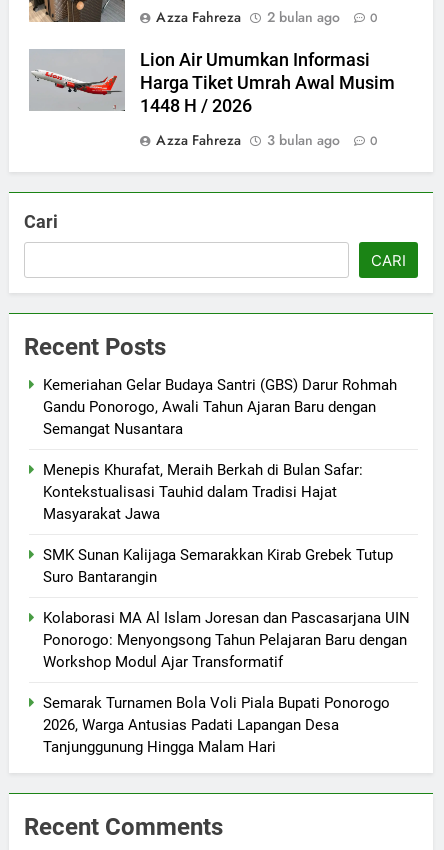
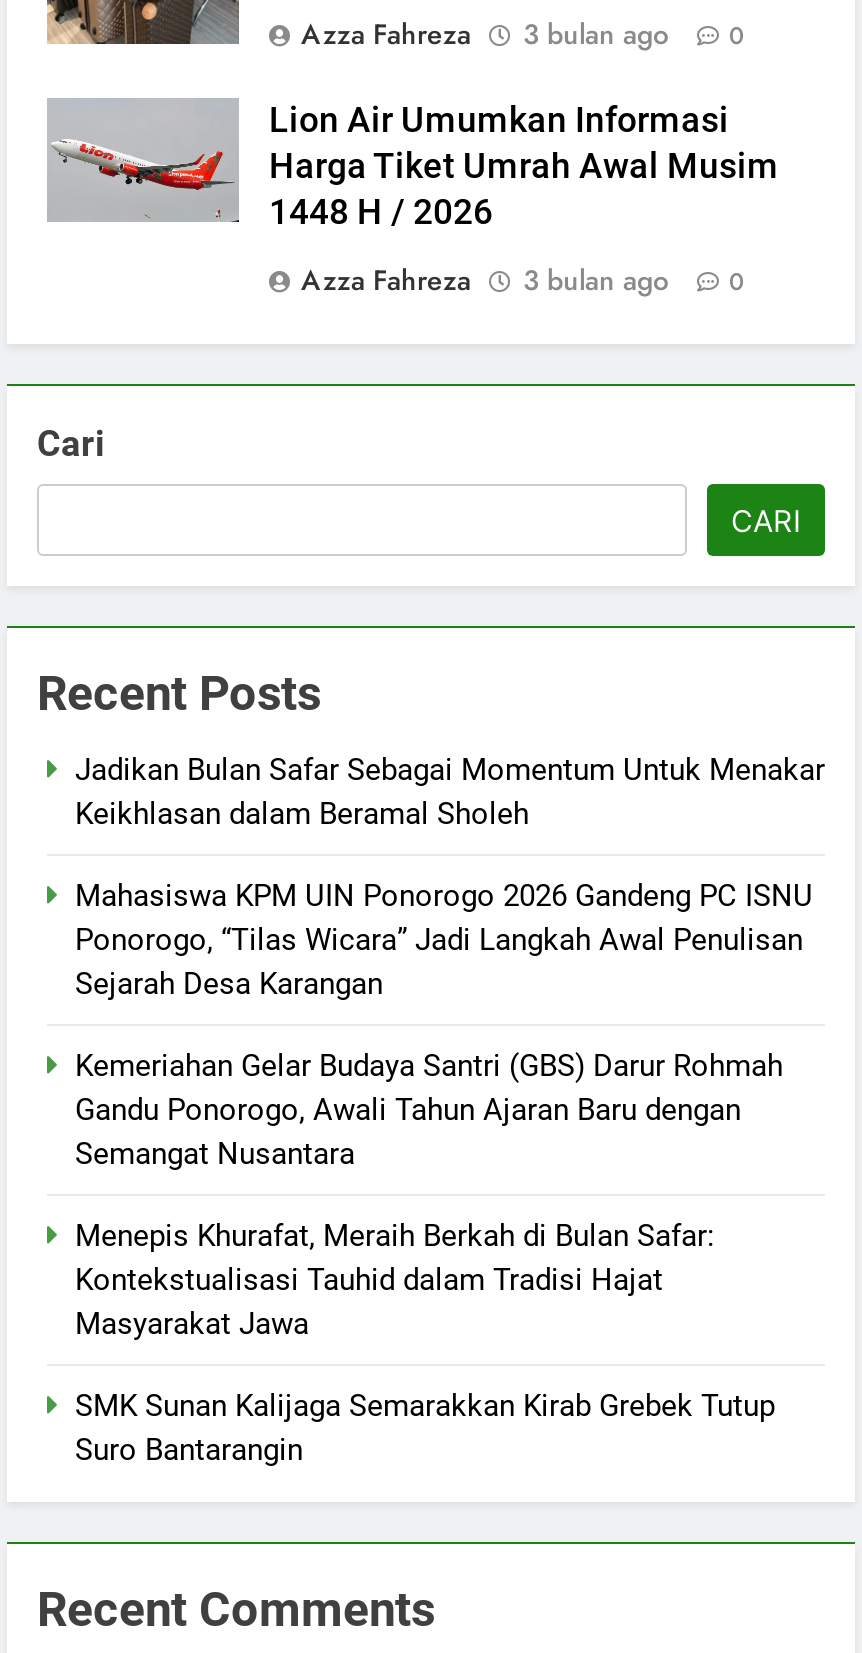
[156,7,378,27] Azza Fahreza 2 bulan ago 0 -> [301,14,745,54] Azza Fahreza 3 bulan ago 0
none -> [75,752,825,1002] Jadikan Bulan Safar Sebagai Momentum Untuk Menakar | Keikhlasan dalam Beramal Sholeh | Mahasiswa KPM UIN Ponorogo 2026 Gandeng PC ISNU | Ponorogo, “Tilas Wicara” Jadi Langkah Awal Penulisan | Sejarah Desa Karangan
moved [43,376,397,586] -> [75,1048,783,1468]: Kemeriahan Gelar Budaya Santri (GBS) Darur Rohmah | Gandu Ponorogo, Awali Tahun Ajaran Baru dengan | Semangat Nusantara | Menepis Khurafat, Meraih Berkah di Bulan Safar: | Kontekstualisasi Tauhid dalam Tradisi Hajat | Masyarakat Jawa | SMK Sunan Kalijaga Semarakkan Kirab Grebek Tutup | Suro Bantarangin
[43,609,410,756] Kolaborasi MA Al Islam Joresan dan Pascasarjana UIN | Ponorogo: Menyongsong Tahun Pelajaran Baru dengan | Workshop Modul Ajar Transformatif | Semarak Turnamen Bola Voli Piala Bupati Ponorogo | 2026, Warga Antusias Padati Lapangan Desa | Tanjunggunung Hingga Malam Hari -> none

